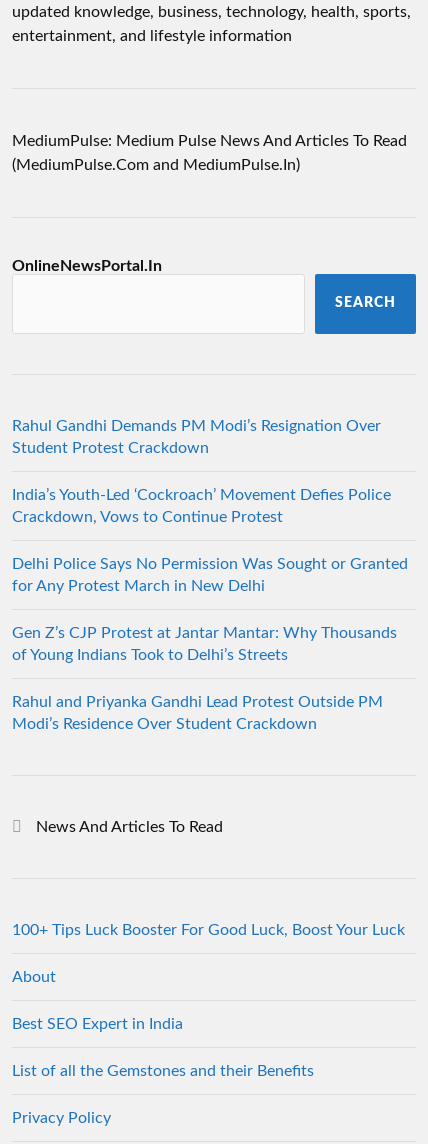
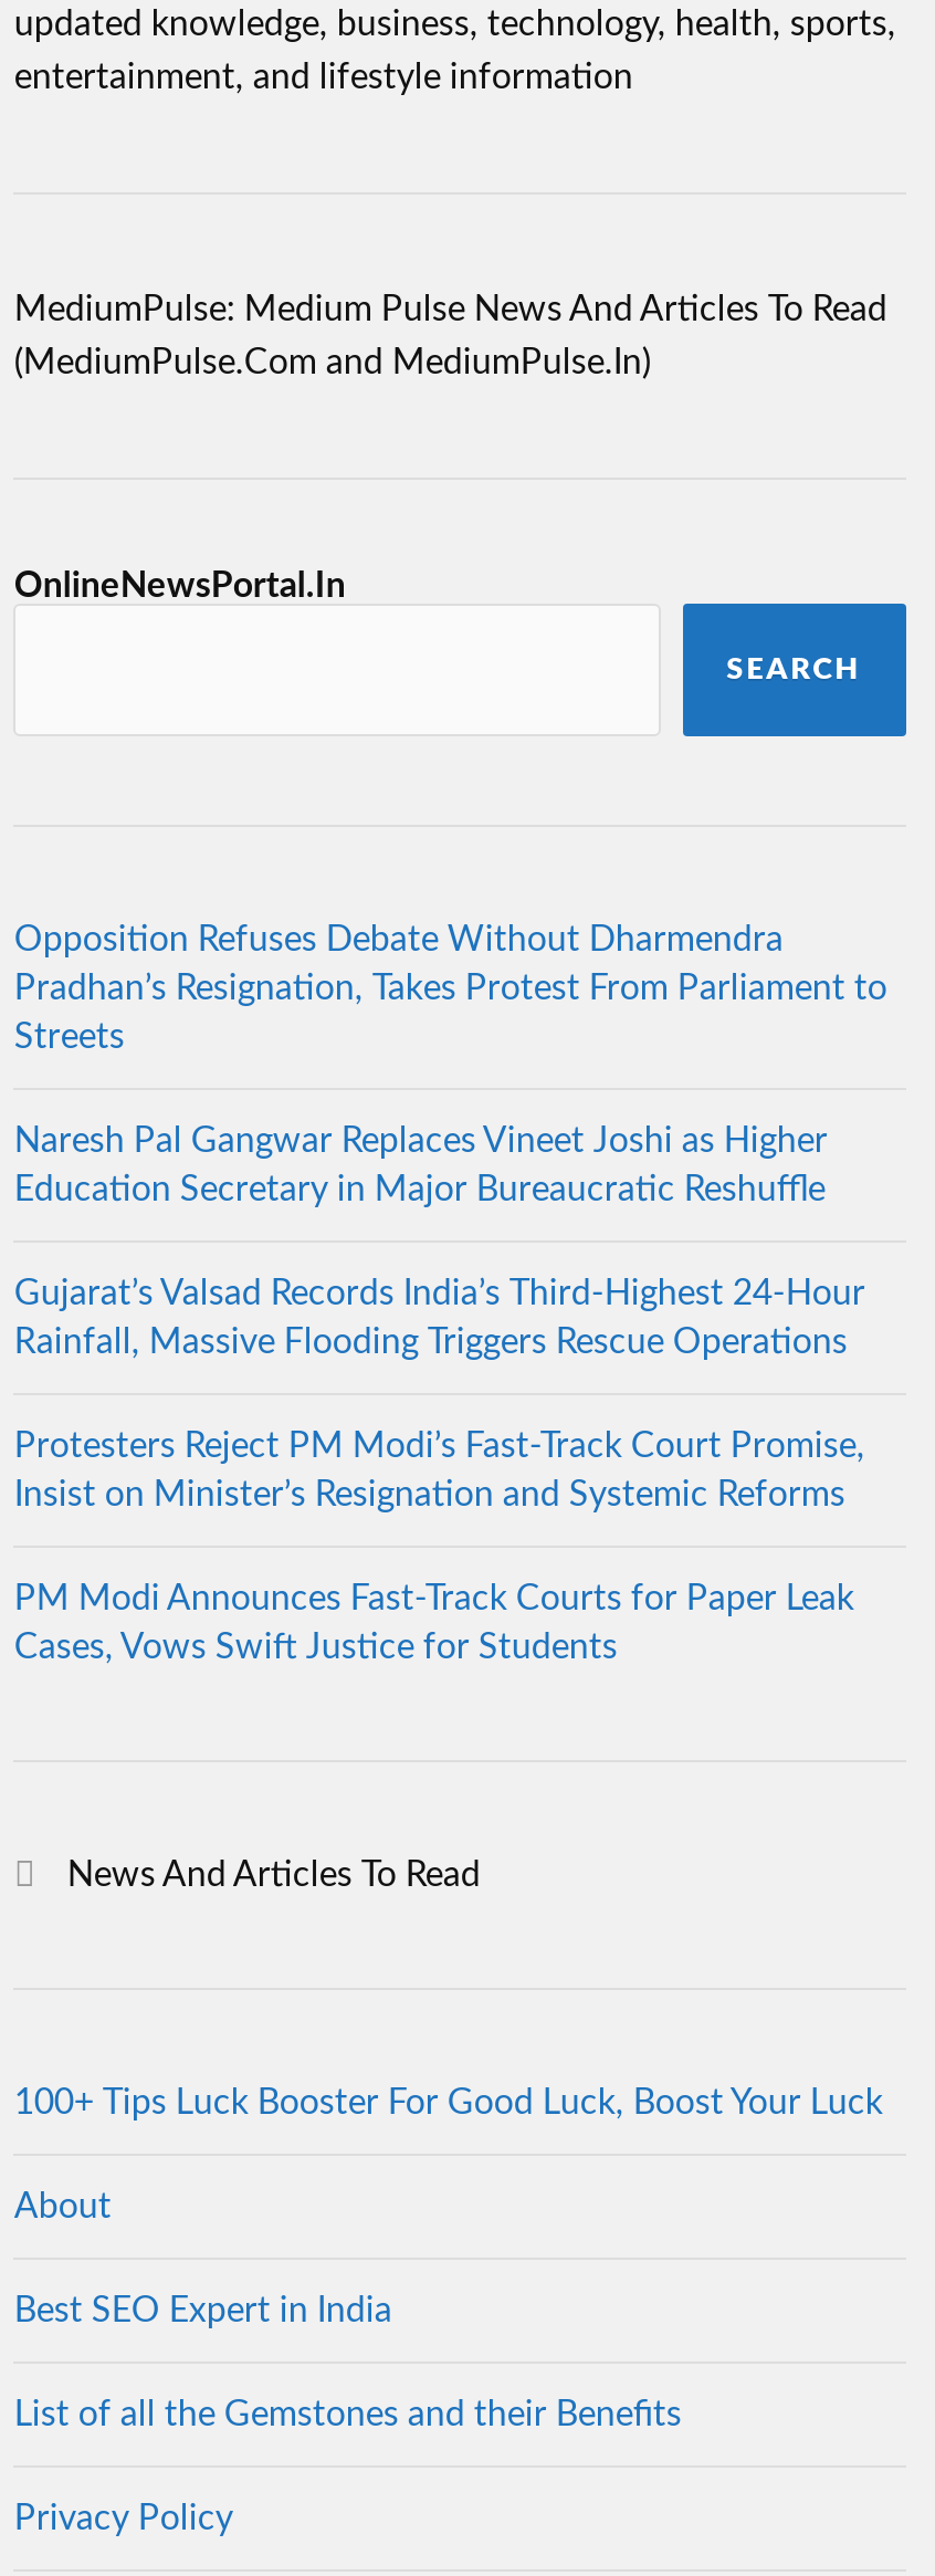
[12,418,381,456] Rahul Gandhi Demands PM Modi’s Resignation Over | Student Protest Crackdown -> [14,923,887,1056] Opposition Refuses Debate Without Dharmendra | Pradhan’s Resignation, Takes Protest From Parliament to | Streets
[12,487,391,525] India’s Youth-Led ‘Cockroach’ Movement Defies Police | Crackdown, Vows to Continue Protest -> [14,1125,828,1209] Naresh Pal Gangwar Replaces Vineet Joshi as Higher | Education Secretary in Major Bureaucratic Reshuffle
[12,556,408,594] Delhi Police Says No Permission Was Sought or Granted | for Any Protest March in New Delhi -> [14,1277,865,1361] Gujarat’s Valsad Records India’s Third-Highest 24-Hour | Rainfall, Massive Flooding Triggers Rescue Operations
[12,625,397,663] Gen Z’s CJP Protest at Jantar Mantar: Why Thousands | of Young Indians Took to Delhi’s Streets -> [14,1430,865,1514] Protesters Reject PM Modi’s Fast-Track Court Promise, | Insist on Minister’s Resignation and Systemic Reforms
[12,694,383,732] Rahul and Priyanka Gandhi Lead Protest Outside PM | Modi’s Residence Over Student Crackdown -> [14,1582,854,1666] PM Modi Announces Fast-Track Courts for Paper Leak | Cases, Vows Swift Justice for Students

